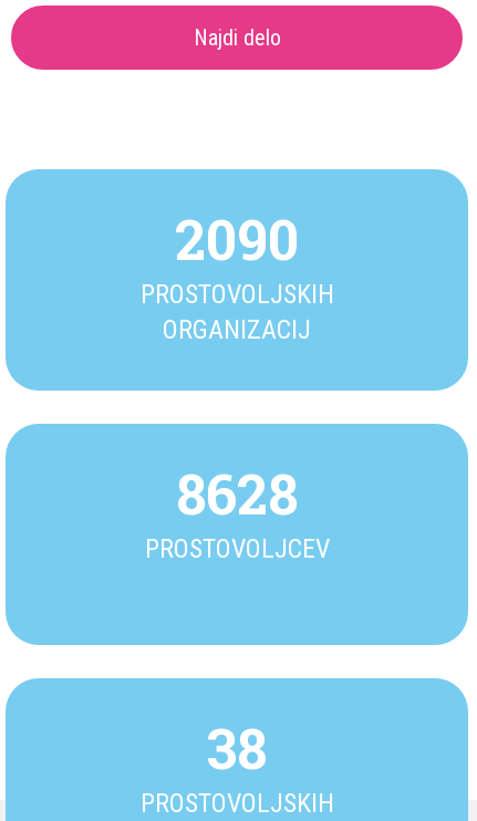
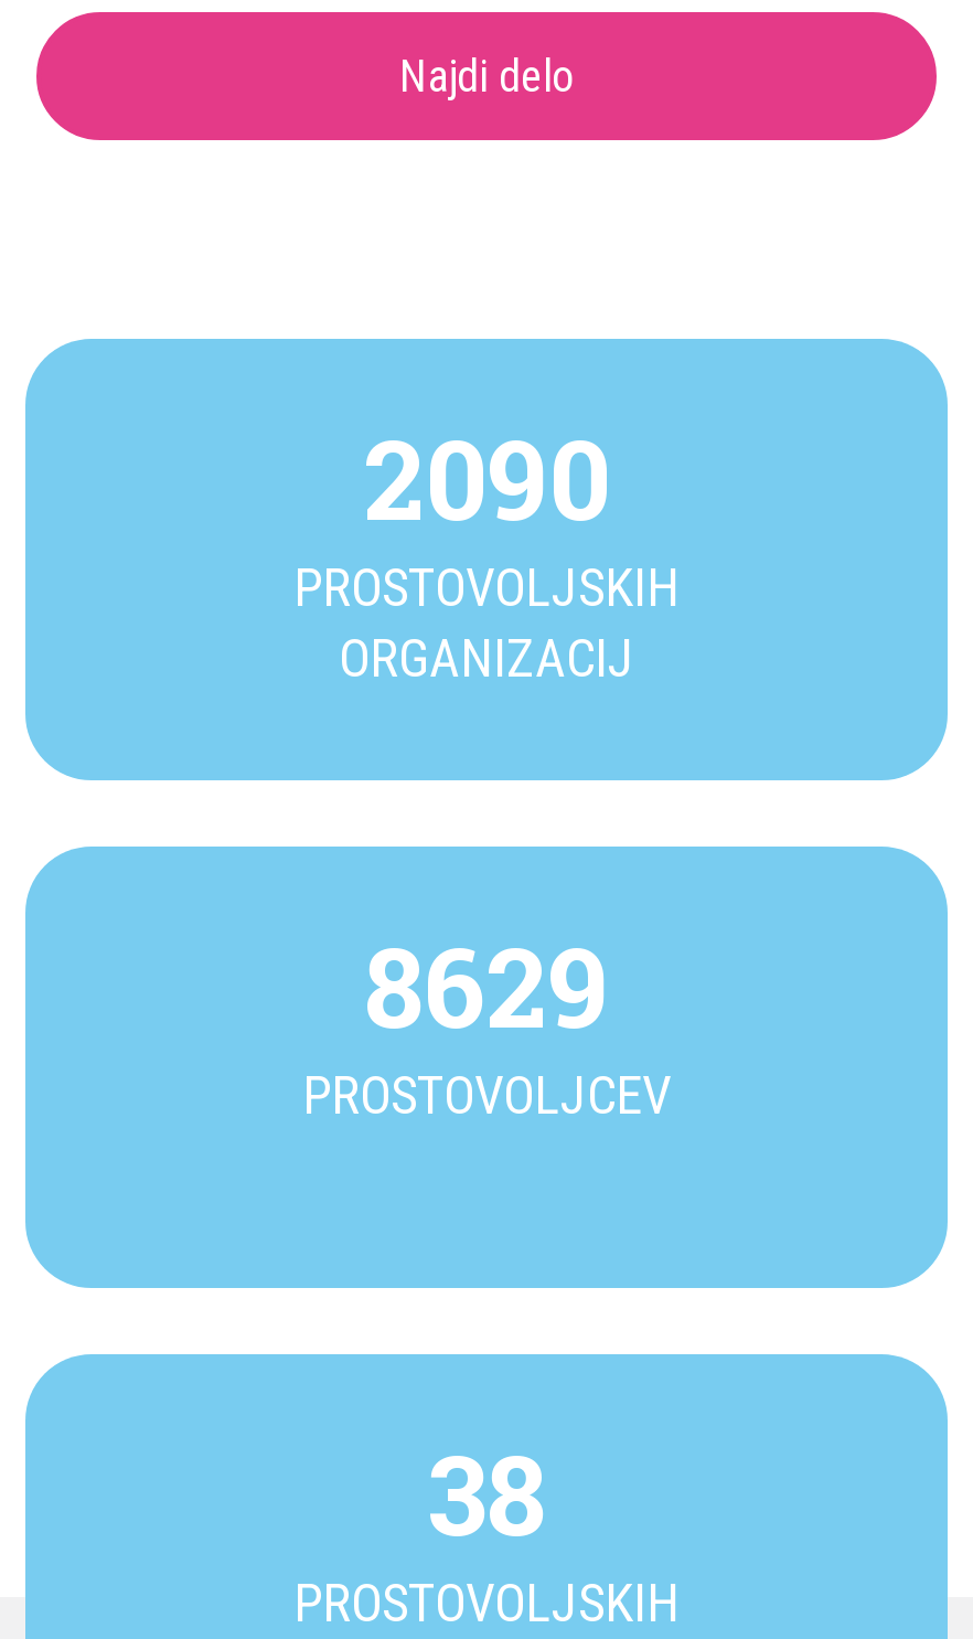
[176,457,298,530] 8628 -> [364,913,609,1059] 8629

